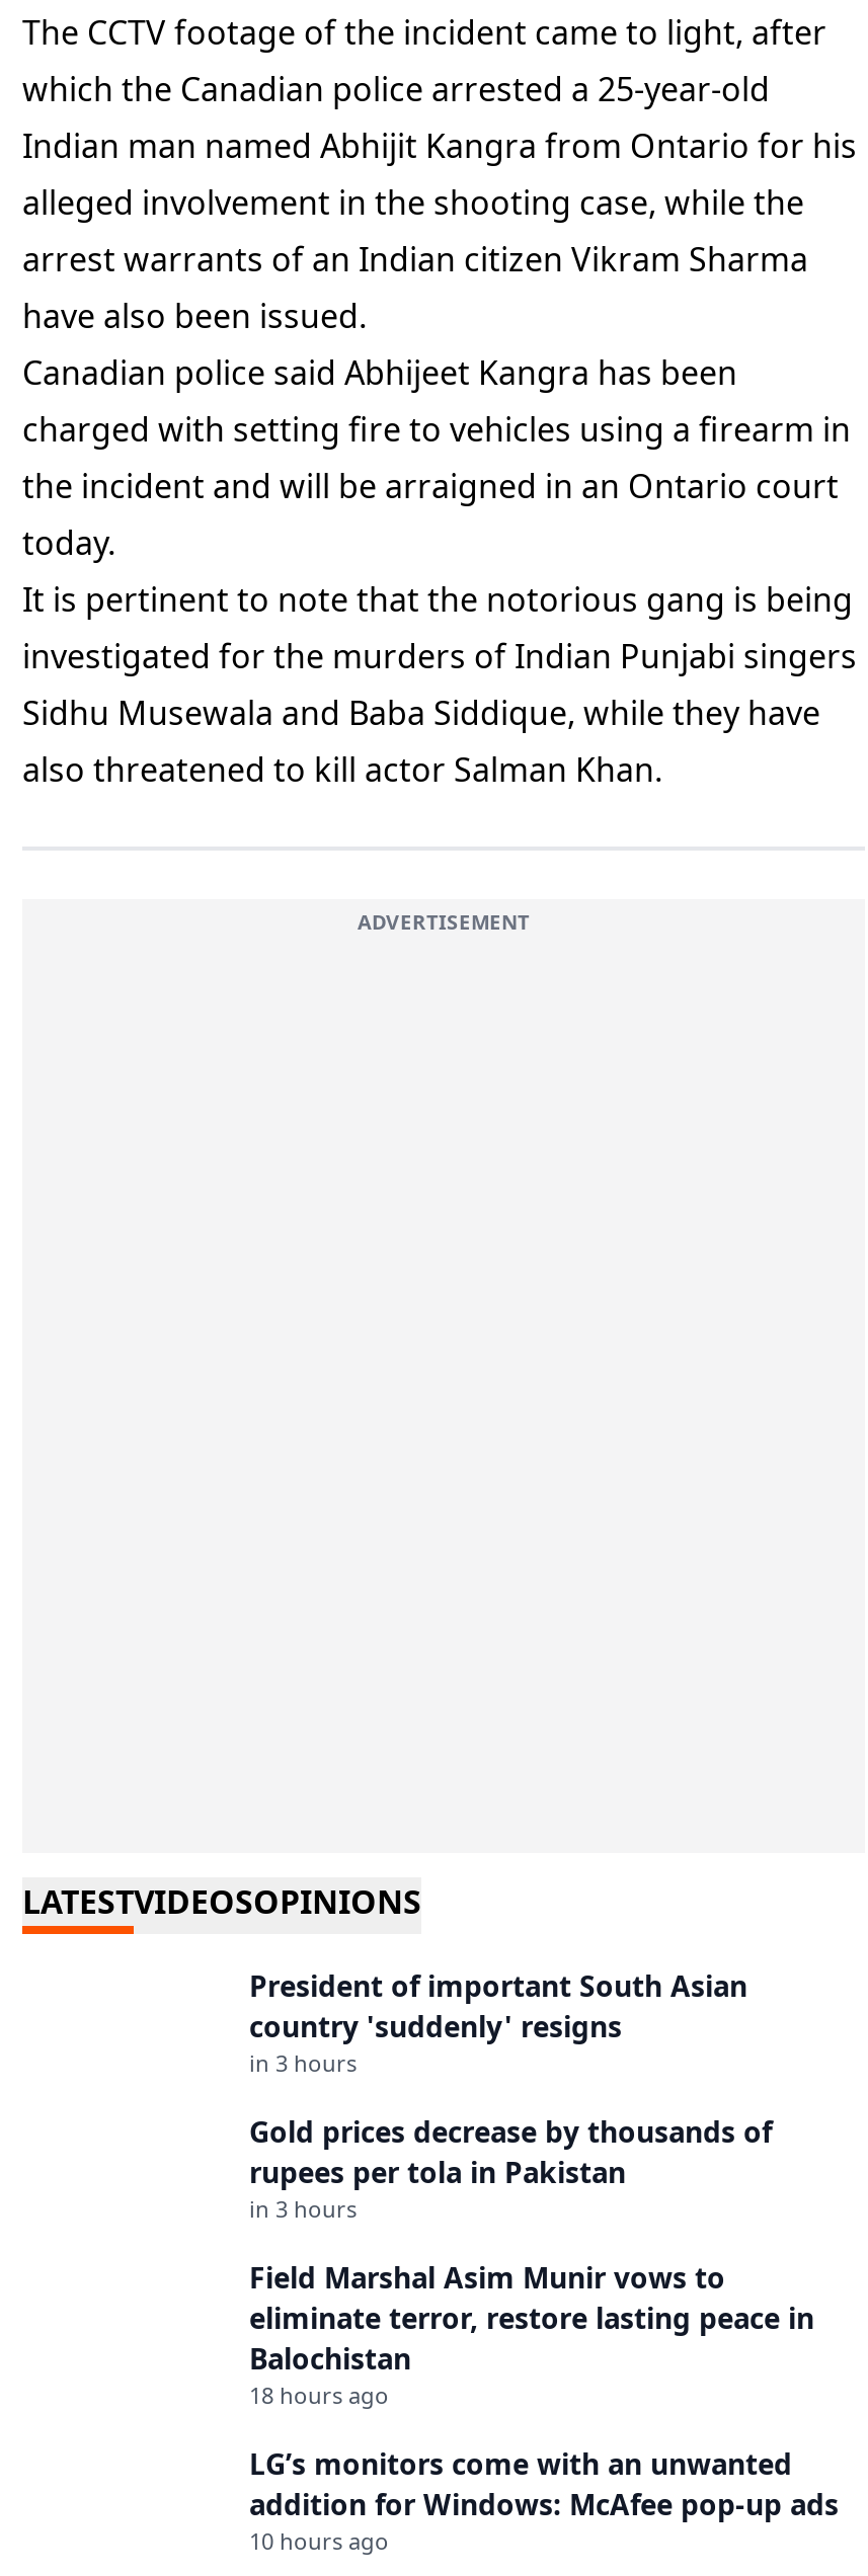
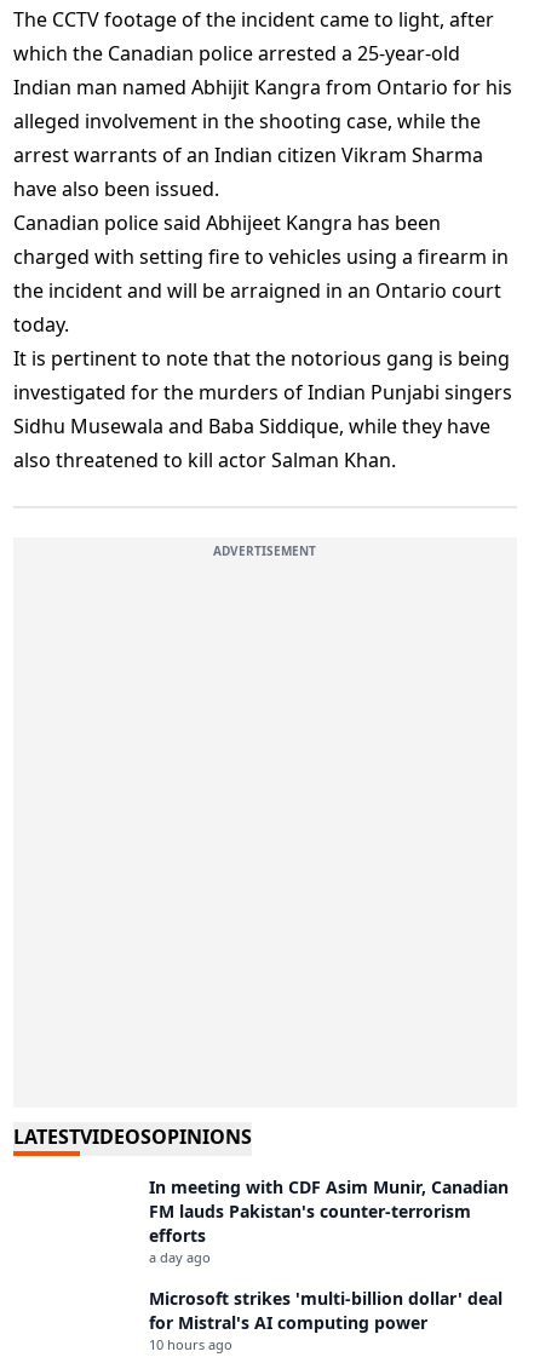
[249,1965,839,2522] President of important South Asian | country 'suddenly' resigns | in 3 hours | Gold prices decrease by thousands of | rupees per tola in Pakistan | in 3 hours | Field Marshal Asim Munir vows to | eliminate terror, restore lasting peace in | Balochistan | 18 hours ago | LG’s monitors come with an unwanted | addition for Windows: McAfee pop-up ads -> [149,1175,509,1333] In meeting with CDF Asim Munir, Canadian | FM lauds Pakistan's counter-terrorism | efforts | a day ago | Microsoft strikes 'multi-billion dollar' deal | for Mistral's AI computing power

